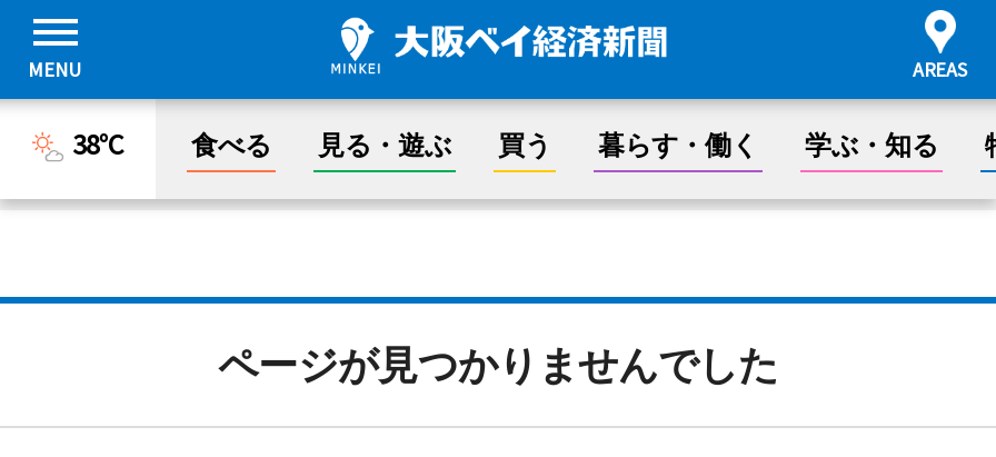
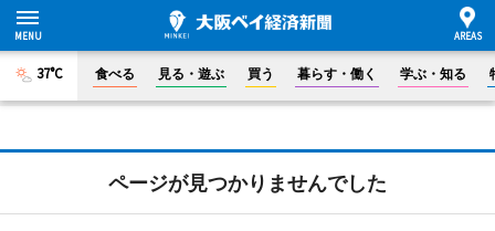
[72,127,126,165] 38°C -> [36,65,62,83] 37°C

